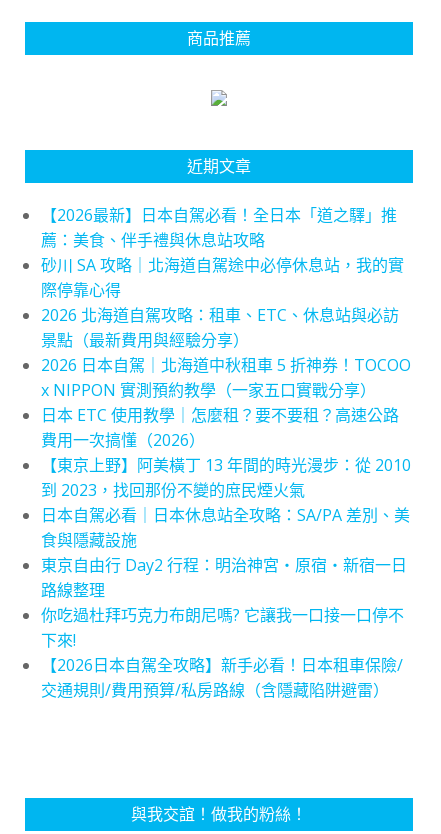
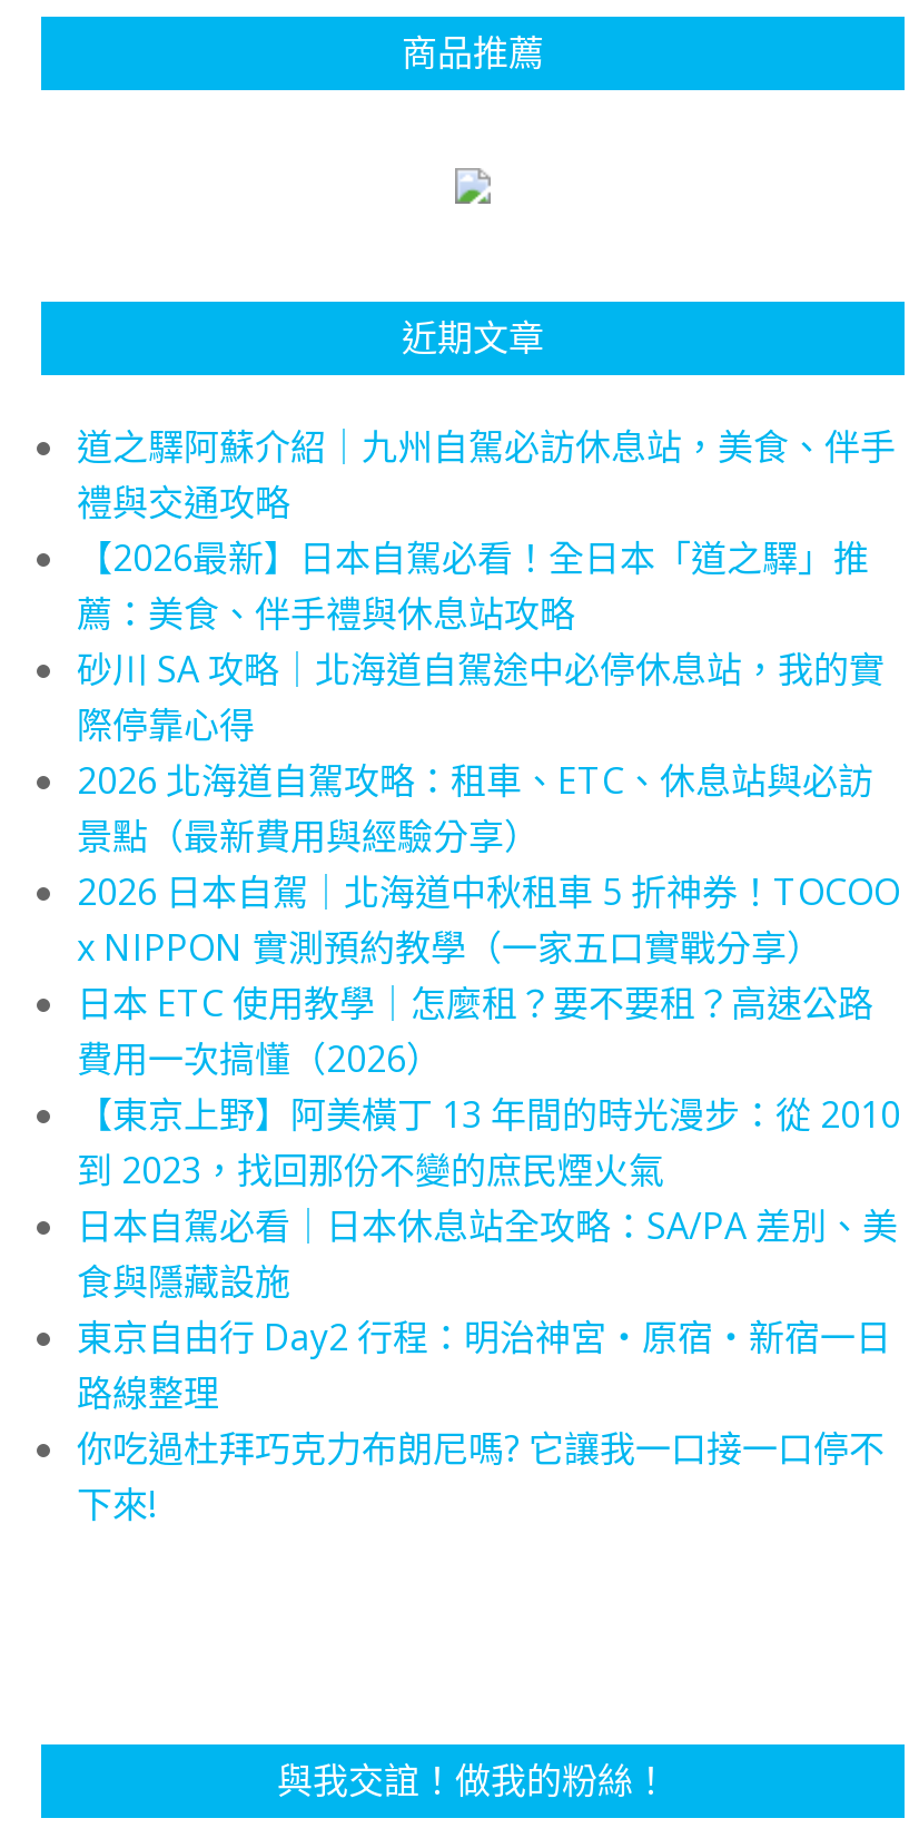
none -> [77,423,896,527] 道之驛阿蘇介紹｜九州自駕必訪休息站，美食、伴手 | 禮與交通攻略
moved [41,204,411,651] -> [77,534,900,1529]: 【2026最新】日本自駕必看！全日本「道之驛」推 | 薦：美食、伴手禮與休息站攻略 | 砂川 SA 攻略｜北海道自駕途中必停休息站，我的實 | ... | 你吃過杜拜巧克力布朗尼嗎? 它讓我一口接一口停不 | 下來!
[41,654,403,701] 【2026日本自駕全攻略】新手必看！日本租車保險/ | 交通規則/費用預算/私房路線（含隱藏陷阱避雷） -> none

